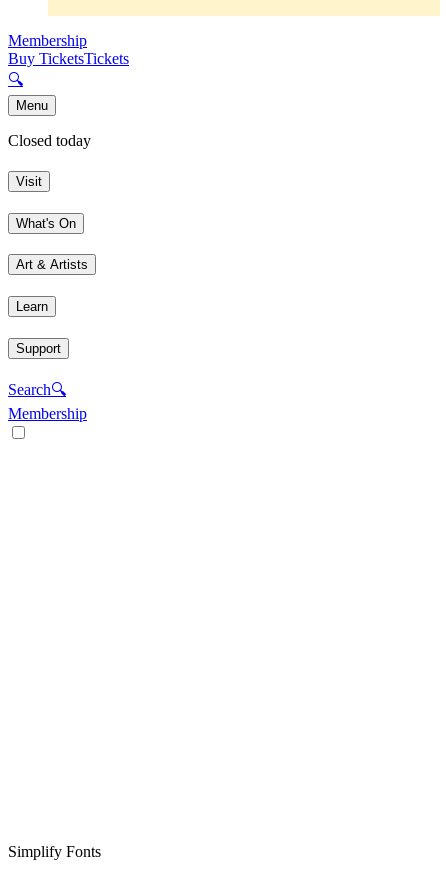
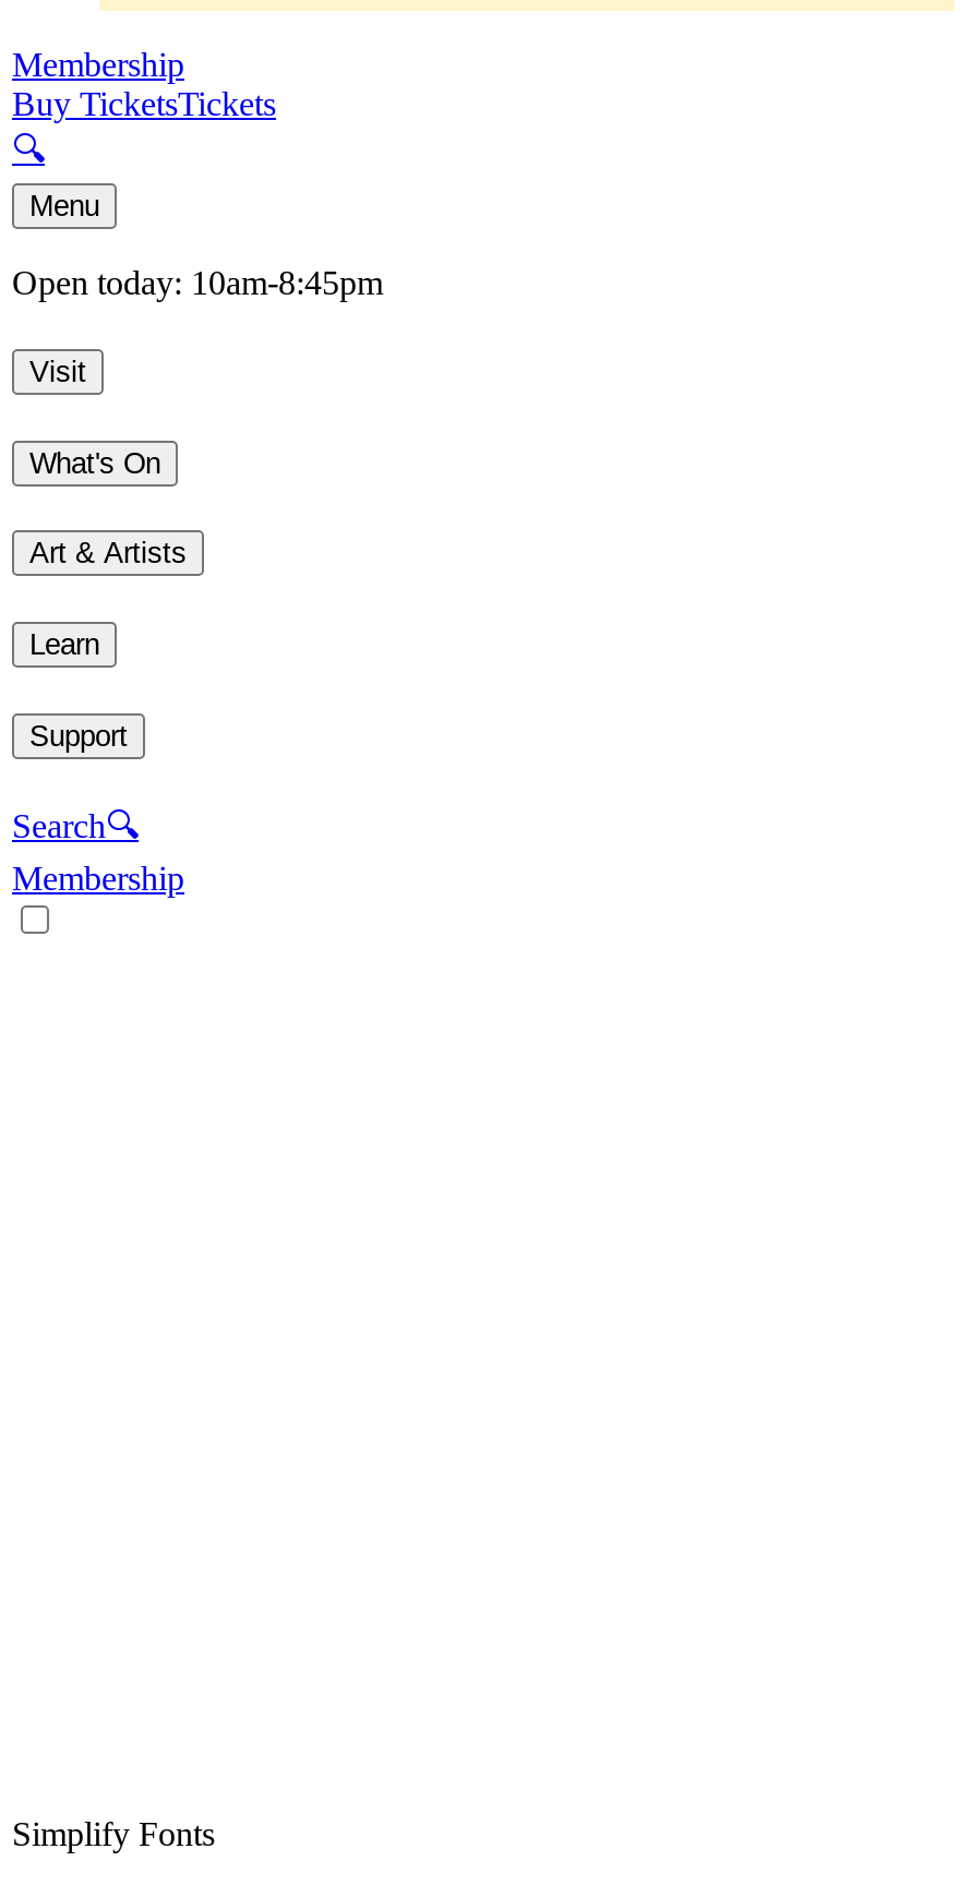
[8,132,91,149] Closed today -> [12,265,383,302] Open today: 10am-8:45pm

